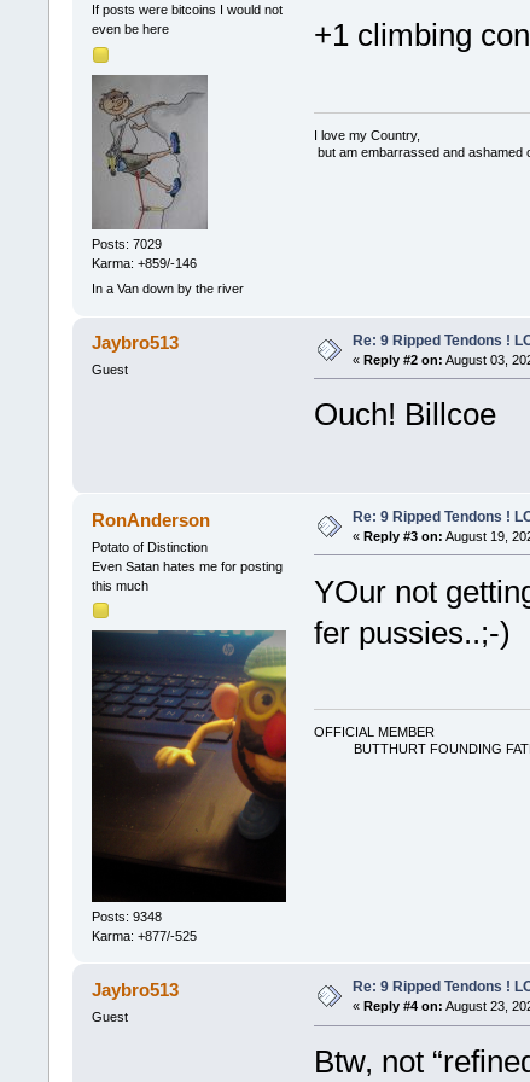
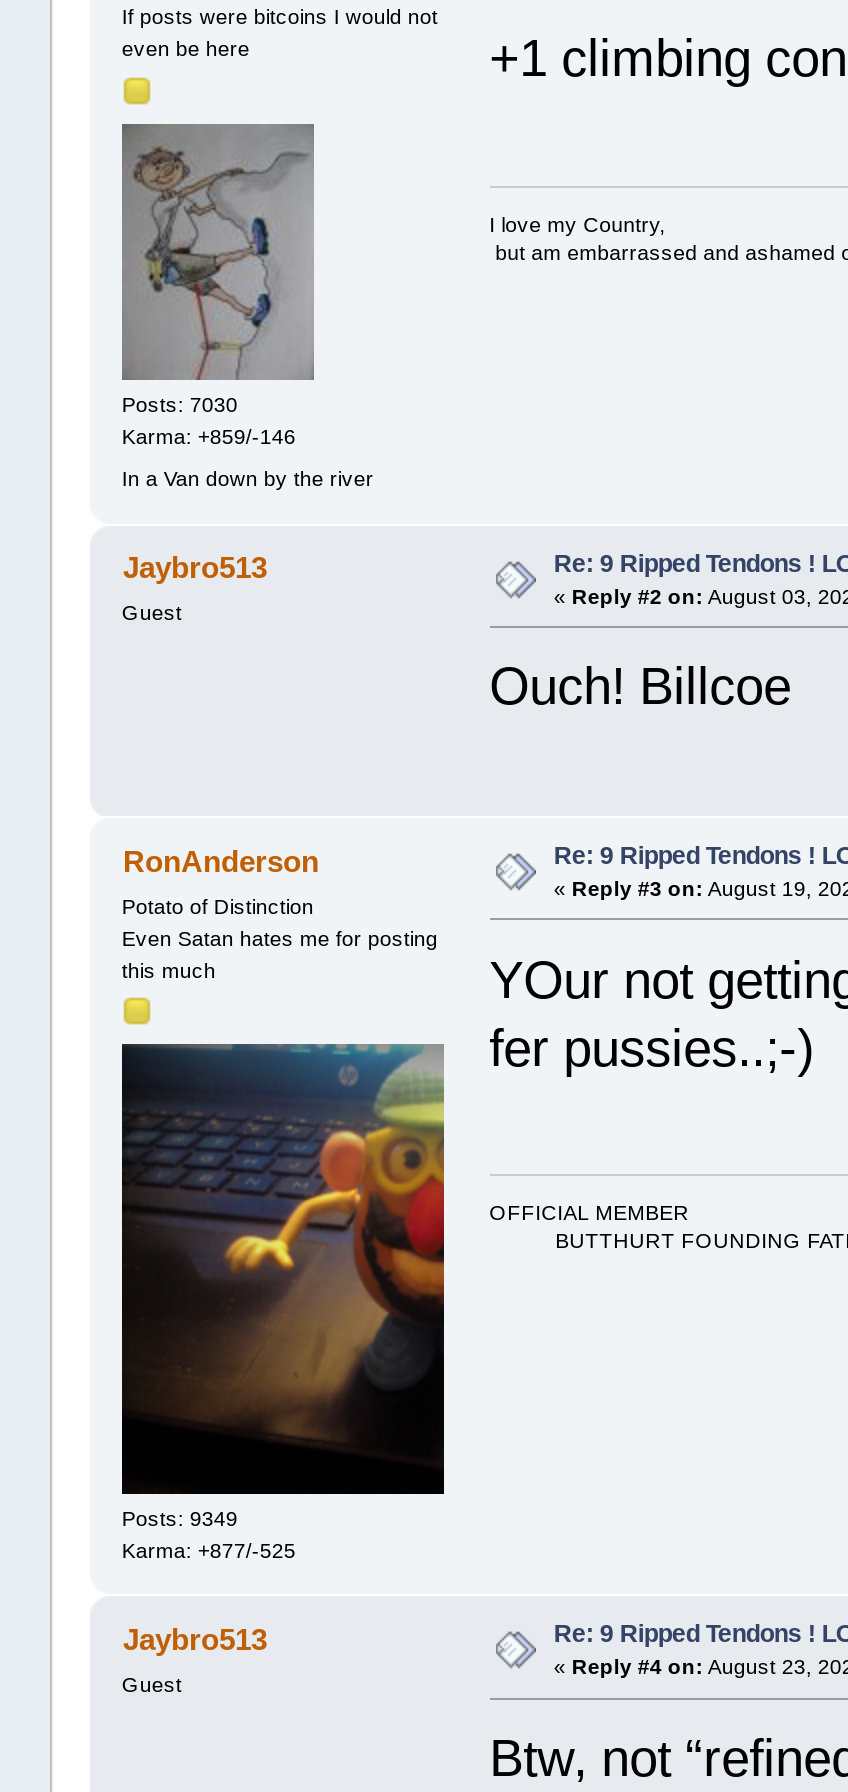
[92,237,162,251] Posts: 7029 -> [122,392,238,416] Posts: 7030
[92,910,162,924] Posts: 9348 -> [122,1506,238,1530] Posts: 9349

